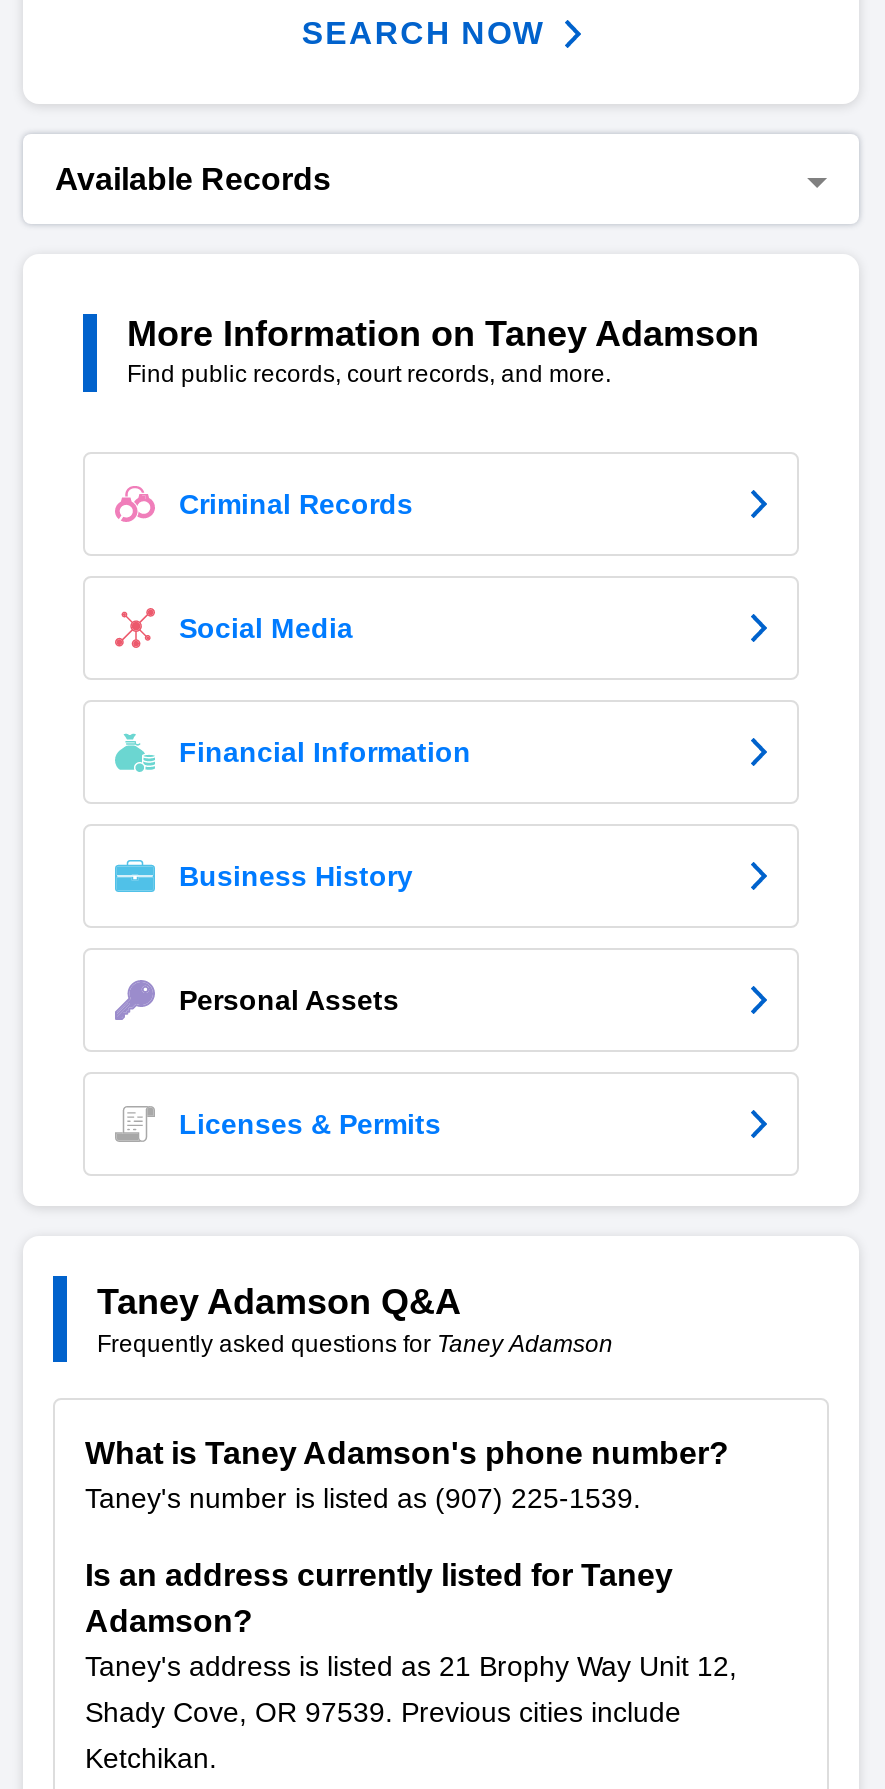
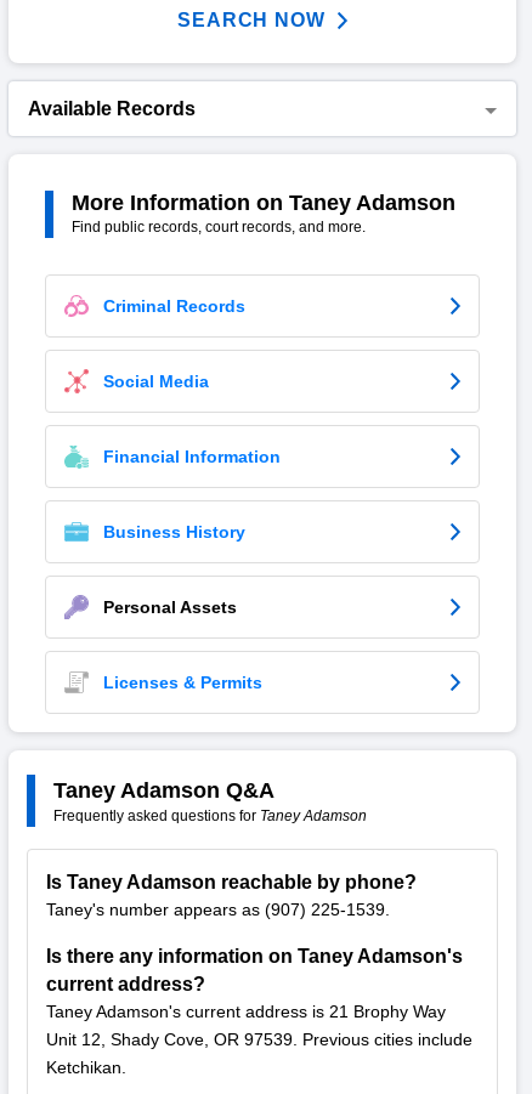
[85,1436,729,1514] What is Taney Adamson's phone number? | Taney's number is listed as (907) 225-1539. -> [46,872,417,919] Is Taney Adamson reachable by phone? | Taney's number appears as (907) 225-1539.
[85,1558,737,1728] Is an address currently listed for Taney | Adamson? | Taney's address is listed as 21 Brophy Way Unit 12, | Shady Cove, OR 97539. Previous cities include -> [46,946,472,1049] Is there any information on Taney Adamson's | current address? | Taney Adamson's current address is 21 Brophy Way | Unit 12, Shady Cove, OR 97539. Previous cities include

